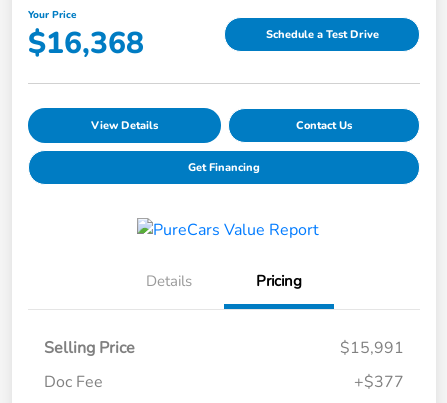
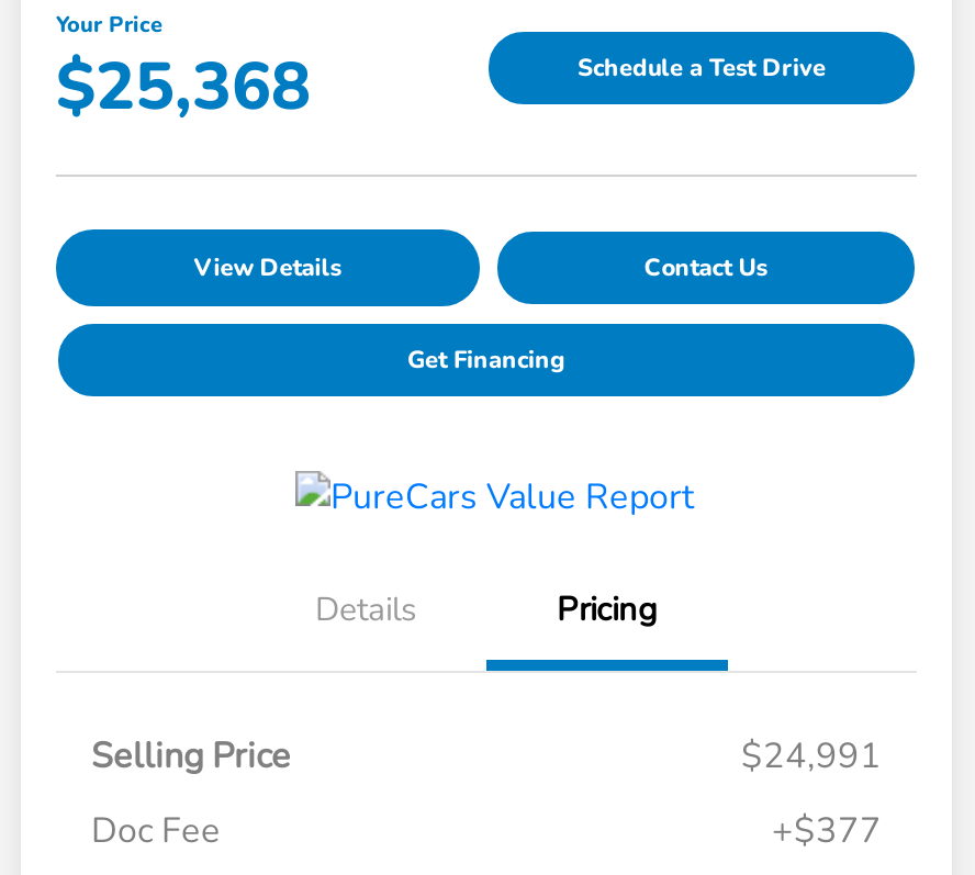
[28,23,144,64] $16,368 -> [56,43,311,133] $25,368
[340,337,404,359] $15,991 -> [741,733,882,781] $24,991

